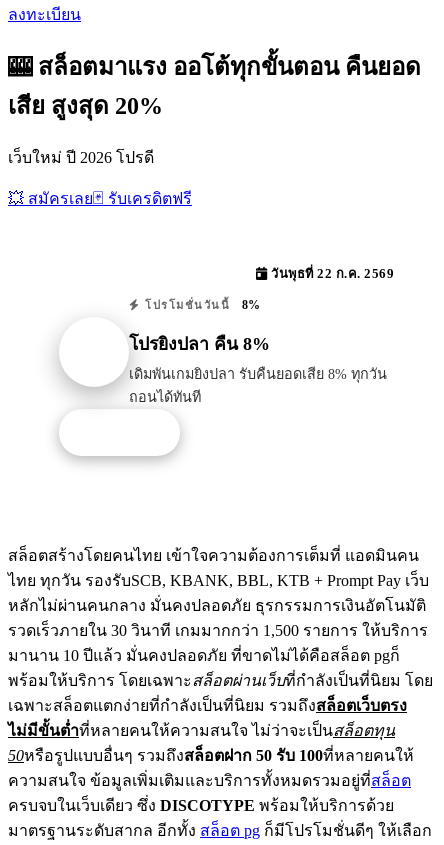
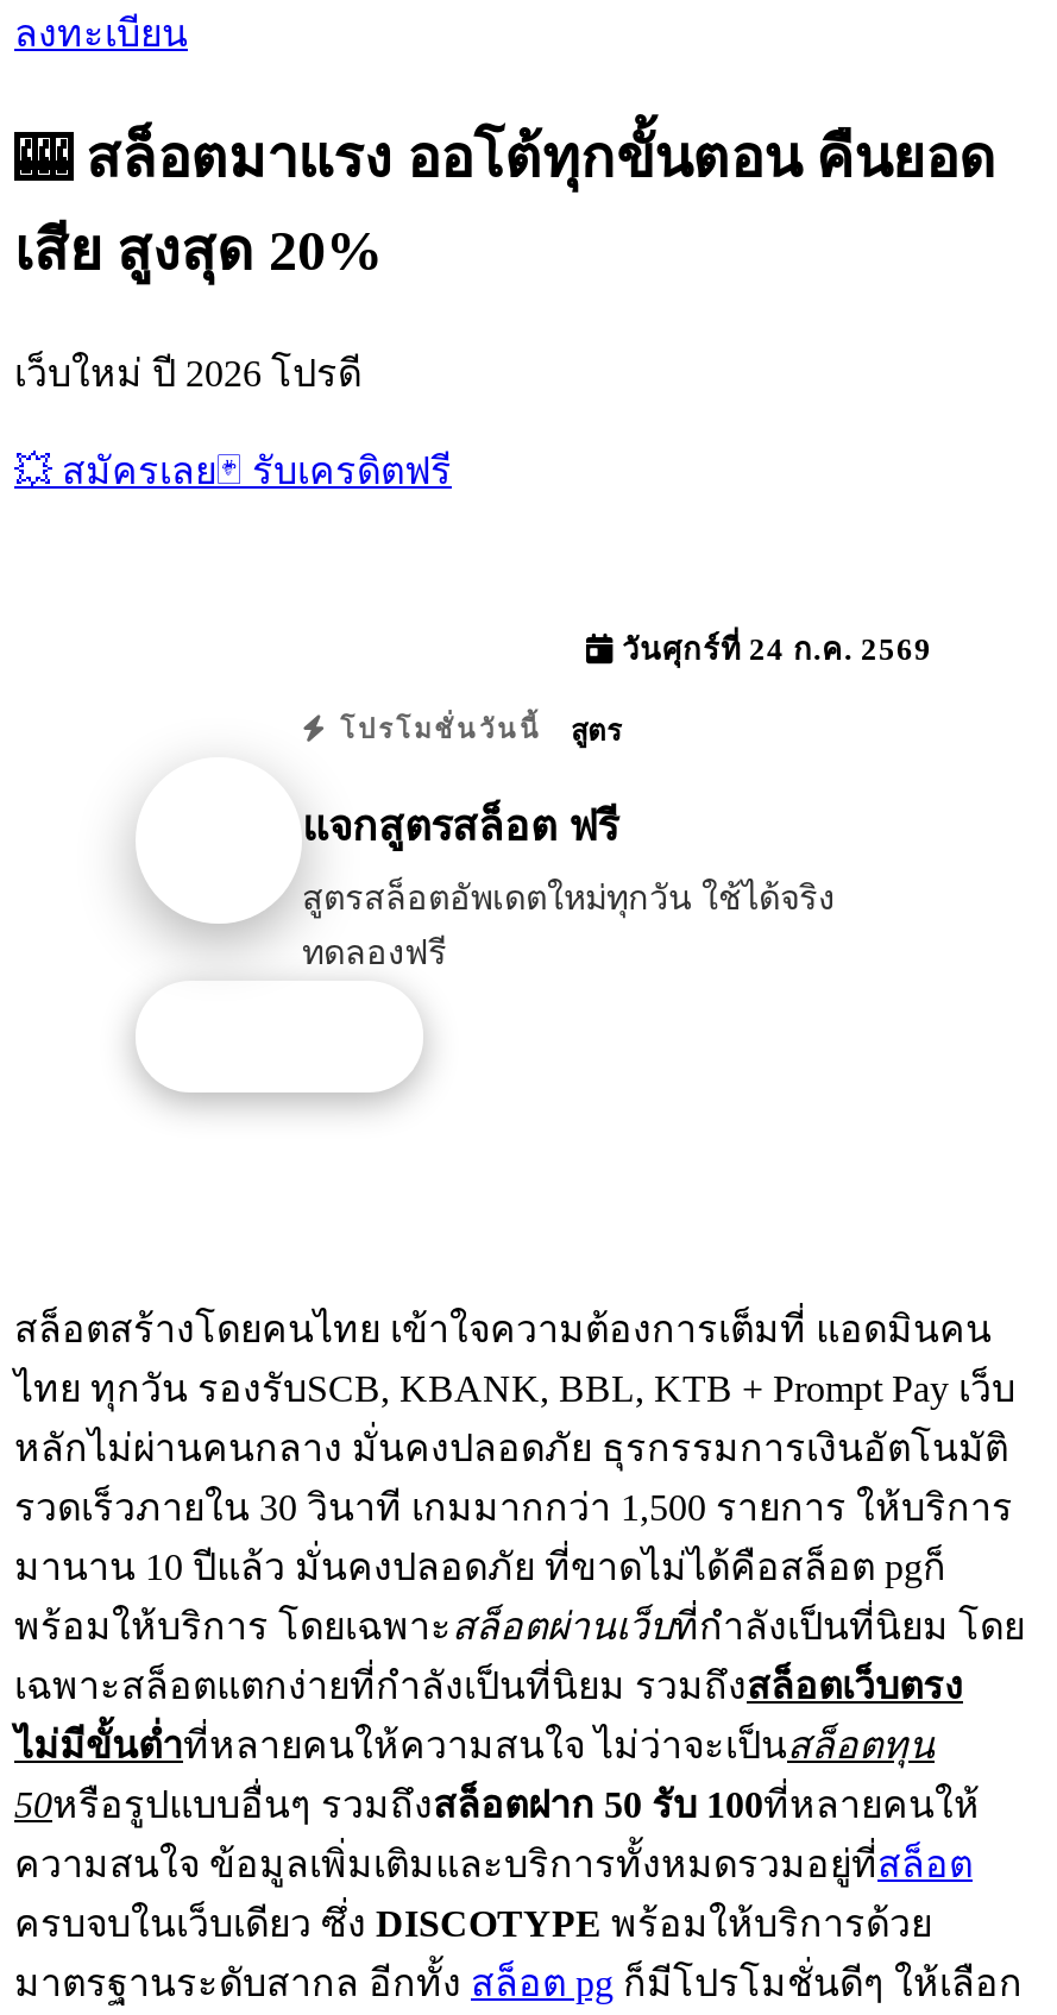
[267,267,394,281] วันพุธที่ 22 ก.ค. 2569 -> [614,633,932,666] วันศุกร์ที่ 24 ก.ค. 2569
[242,298,260,312] 8% -> [571,714,621,747] สูตร
[129,334,270,354] โปรยิงปลา คืน 8% -> [302,803,618,851] แจกสูตรสล็อต ฟรี
[129,366,387,405] เดิมพันเกมยิงปลา รับคืนยอดเสีย 8% ทุกวัน | ถอนได้ทันที -> [302,879,835,972] สูตรสล็อตอัพเดตใหม่ทุกวัน ใช้ได้จริง | ทดลองฟรี

